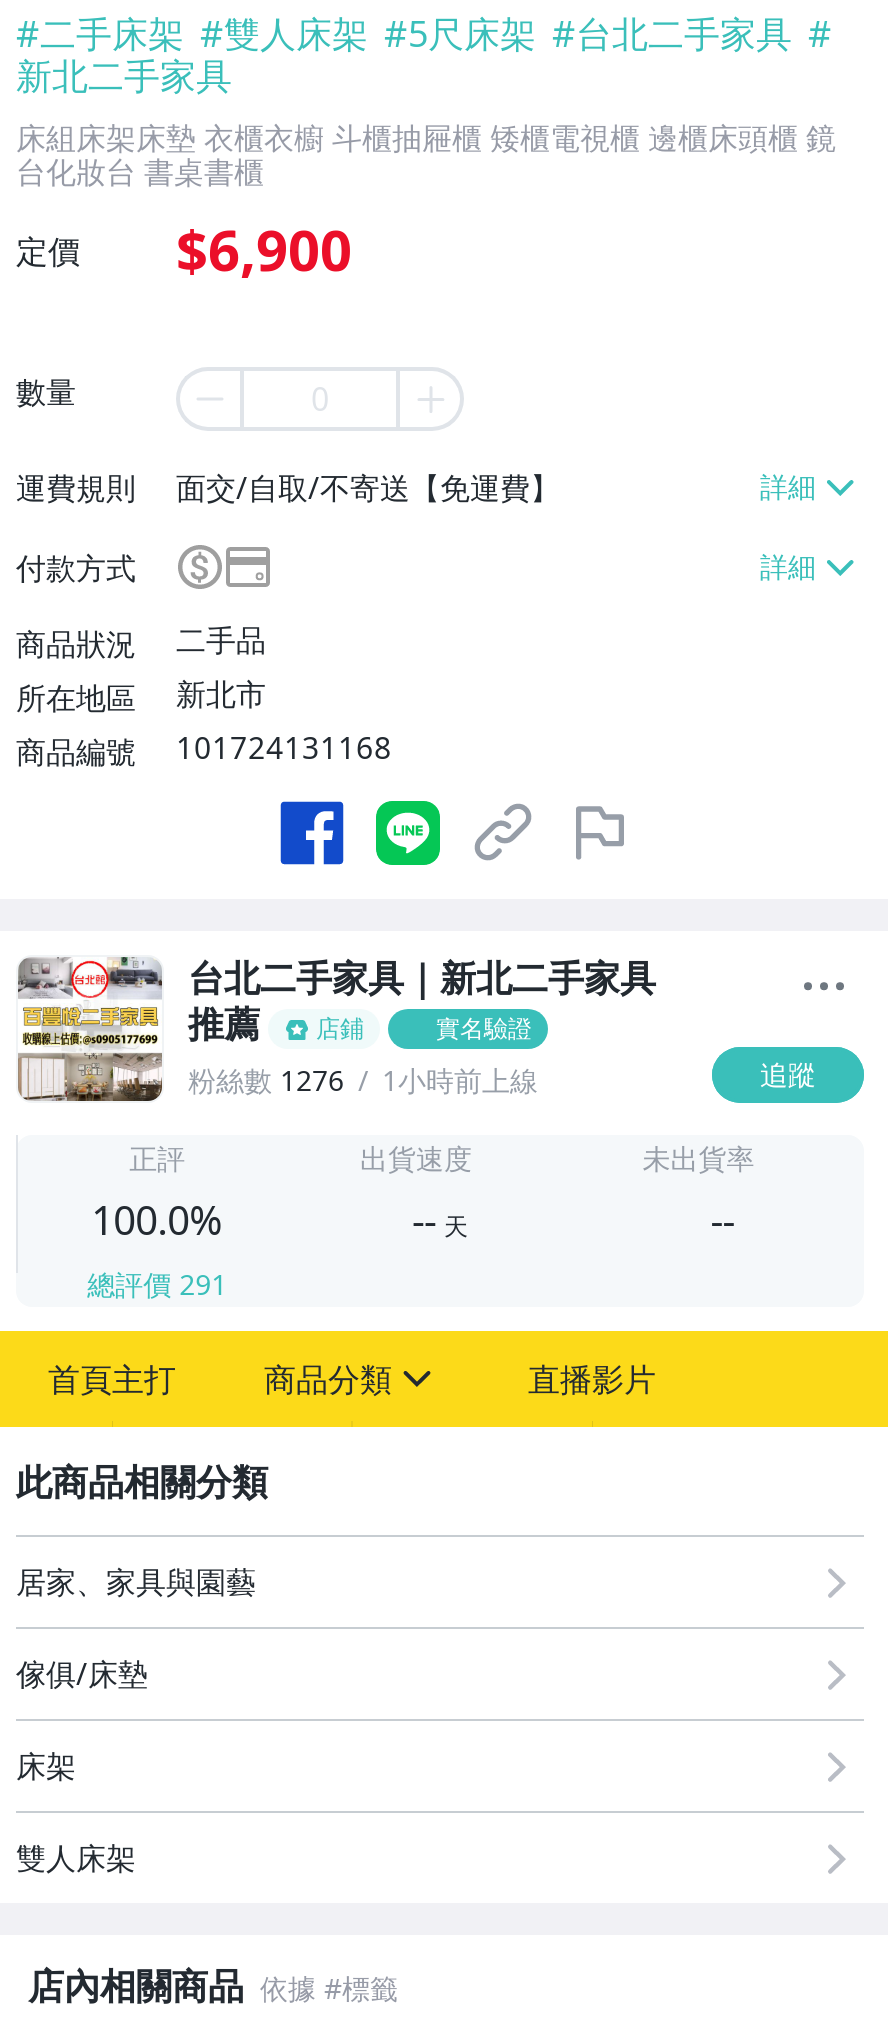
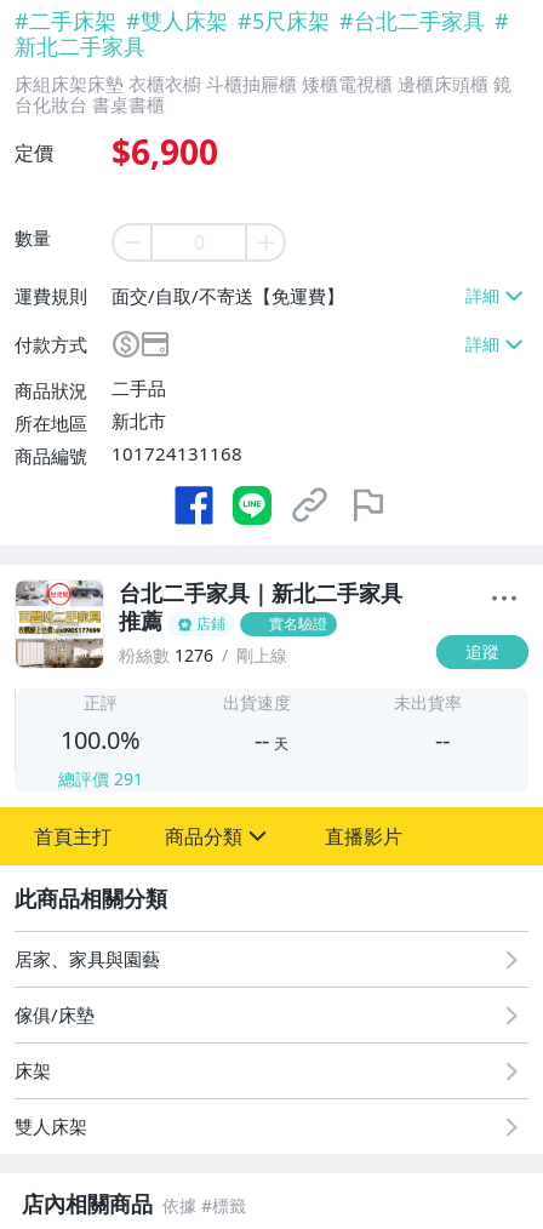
[382,1062,538,1100] 1小時前上線 -> [236,644,287,667] 剛上線

